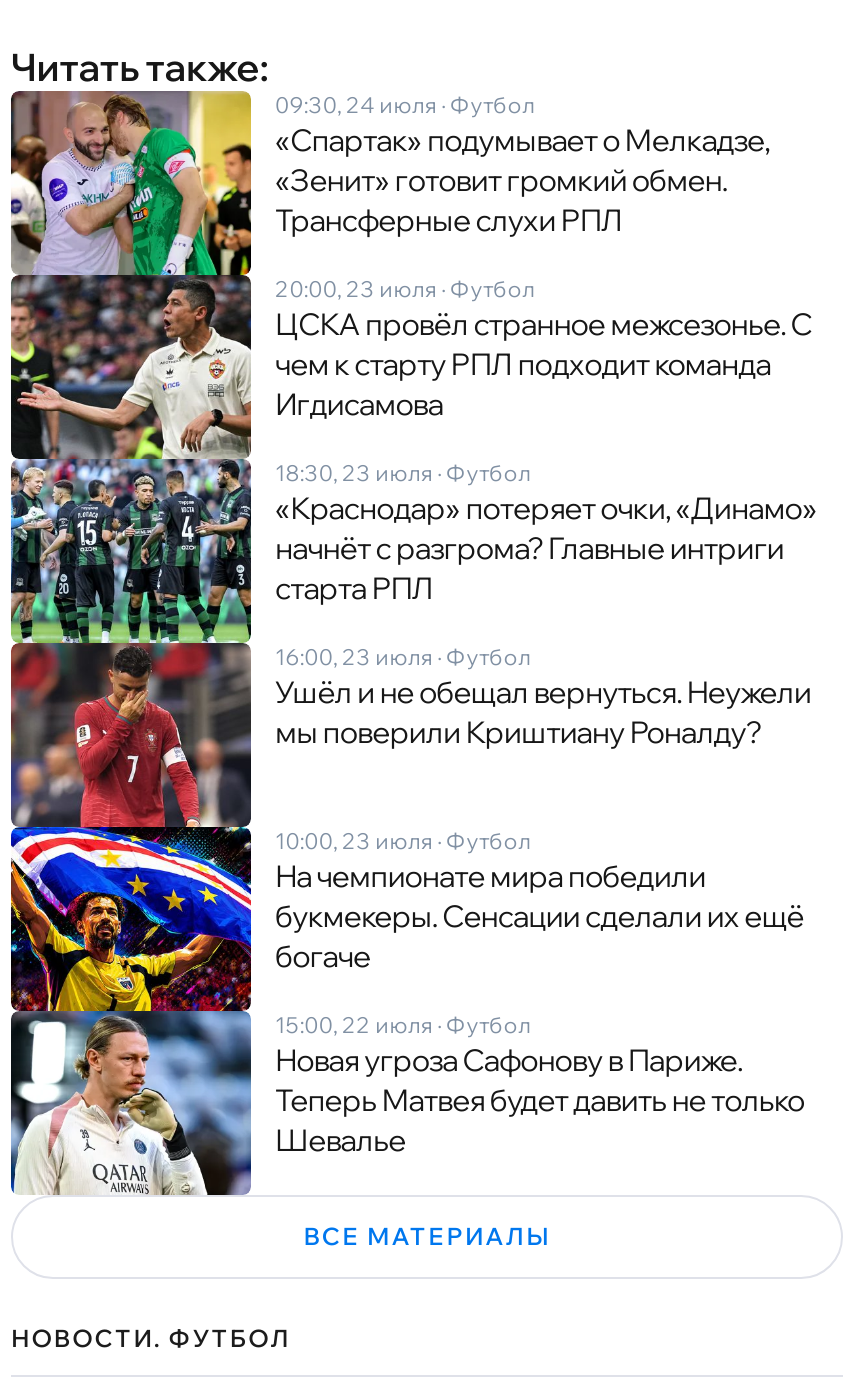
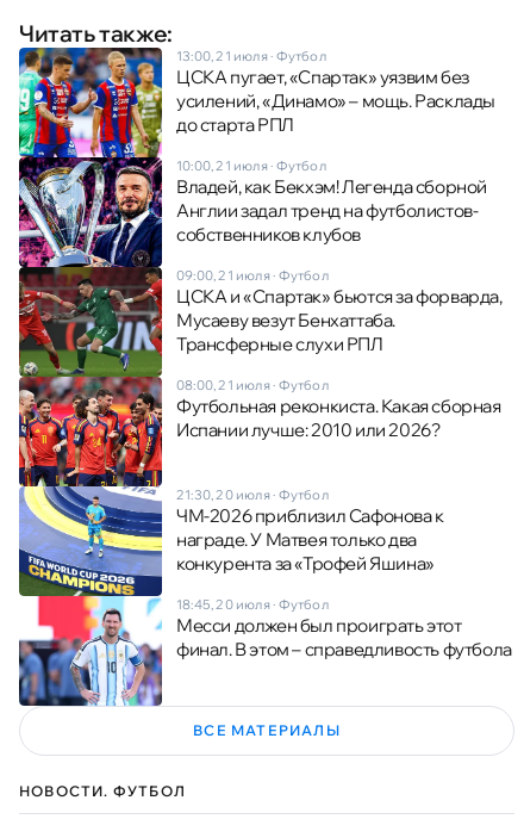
[9,91,769,1197] [image] | 09:30, 24 июля · Футбол | «Спартак» подумывает о Мелкадзе, | «Зенит» готовит громкий обмен. -> [18,48,502,707] [image] | 13:00, 21 июля · Футбол | ЦСКА пугает, «Спартак» уязвим без | усилений, «Динамо» – мощь. Расклады | до старта РПЛ | 10:00, 21 июля · Футбол | Владей, как Бекхэм! Легенда сборной | Англии задал тренд на футболистов- | собственников клубов | 09:00, 21 июля · Футбол | ЦСКА и «Спартак» бьются за форварда, | Мусаеву везут Бенхаттаба.
moved [275,201,622,239] -> [176,333,383,355]: Трансферные слухи РПЛ
[275,275,817,1159] 20:00, 23 июля · Футбол | ЦСКА провёл странное межсезонье. С | чем к старту РПЛ подходит команда | Игдисамова | 18:30, 23 июля · Футбол | «Краснодар» потеряет очки, «Динамо» | начнёт с разгрома? Главные интриги | старта РПЛ | 16:00, 23 июля · Футбол | Ушёл и не обещал вернуться. Неужели | мы поверили Криштиану Роналду? | 10:00, 23 июля · Футбол | На чемпионате мира победили | букмекеры. Сенсации сделали их ещё | богаче | 15:00, 22 июля · Футбол | Новая угроза Сафонову в Париже. | Теперь Матвея будет давить не только | Шевалье -> [176,377,512,660] 08:00, 21 июля · Футбол | Футбольная реконкиста. Какая сборная | Испании лучше: 2010 или 2026? | 21:30, 20 июля · Футбол | ЧМ-2026 приблизил Сафонова к | награде. У Матвея только два | конкурента за «Трофей Яшина» | 18:45, 20 июля · Футбол | Месси должен был проиграть этот | финал. В этом – справедливость футбола

